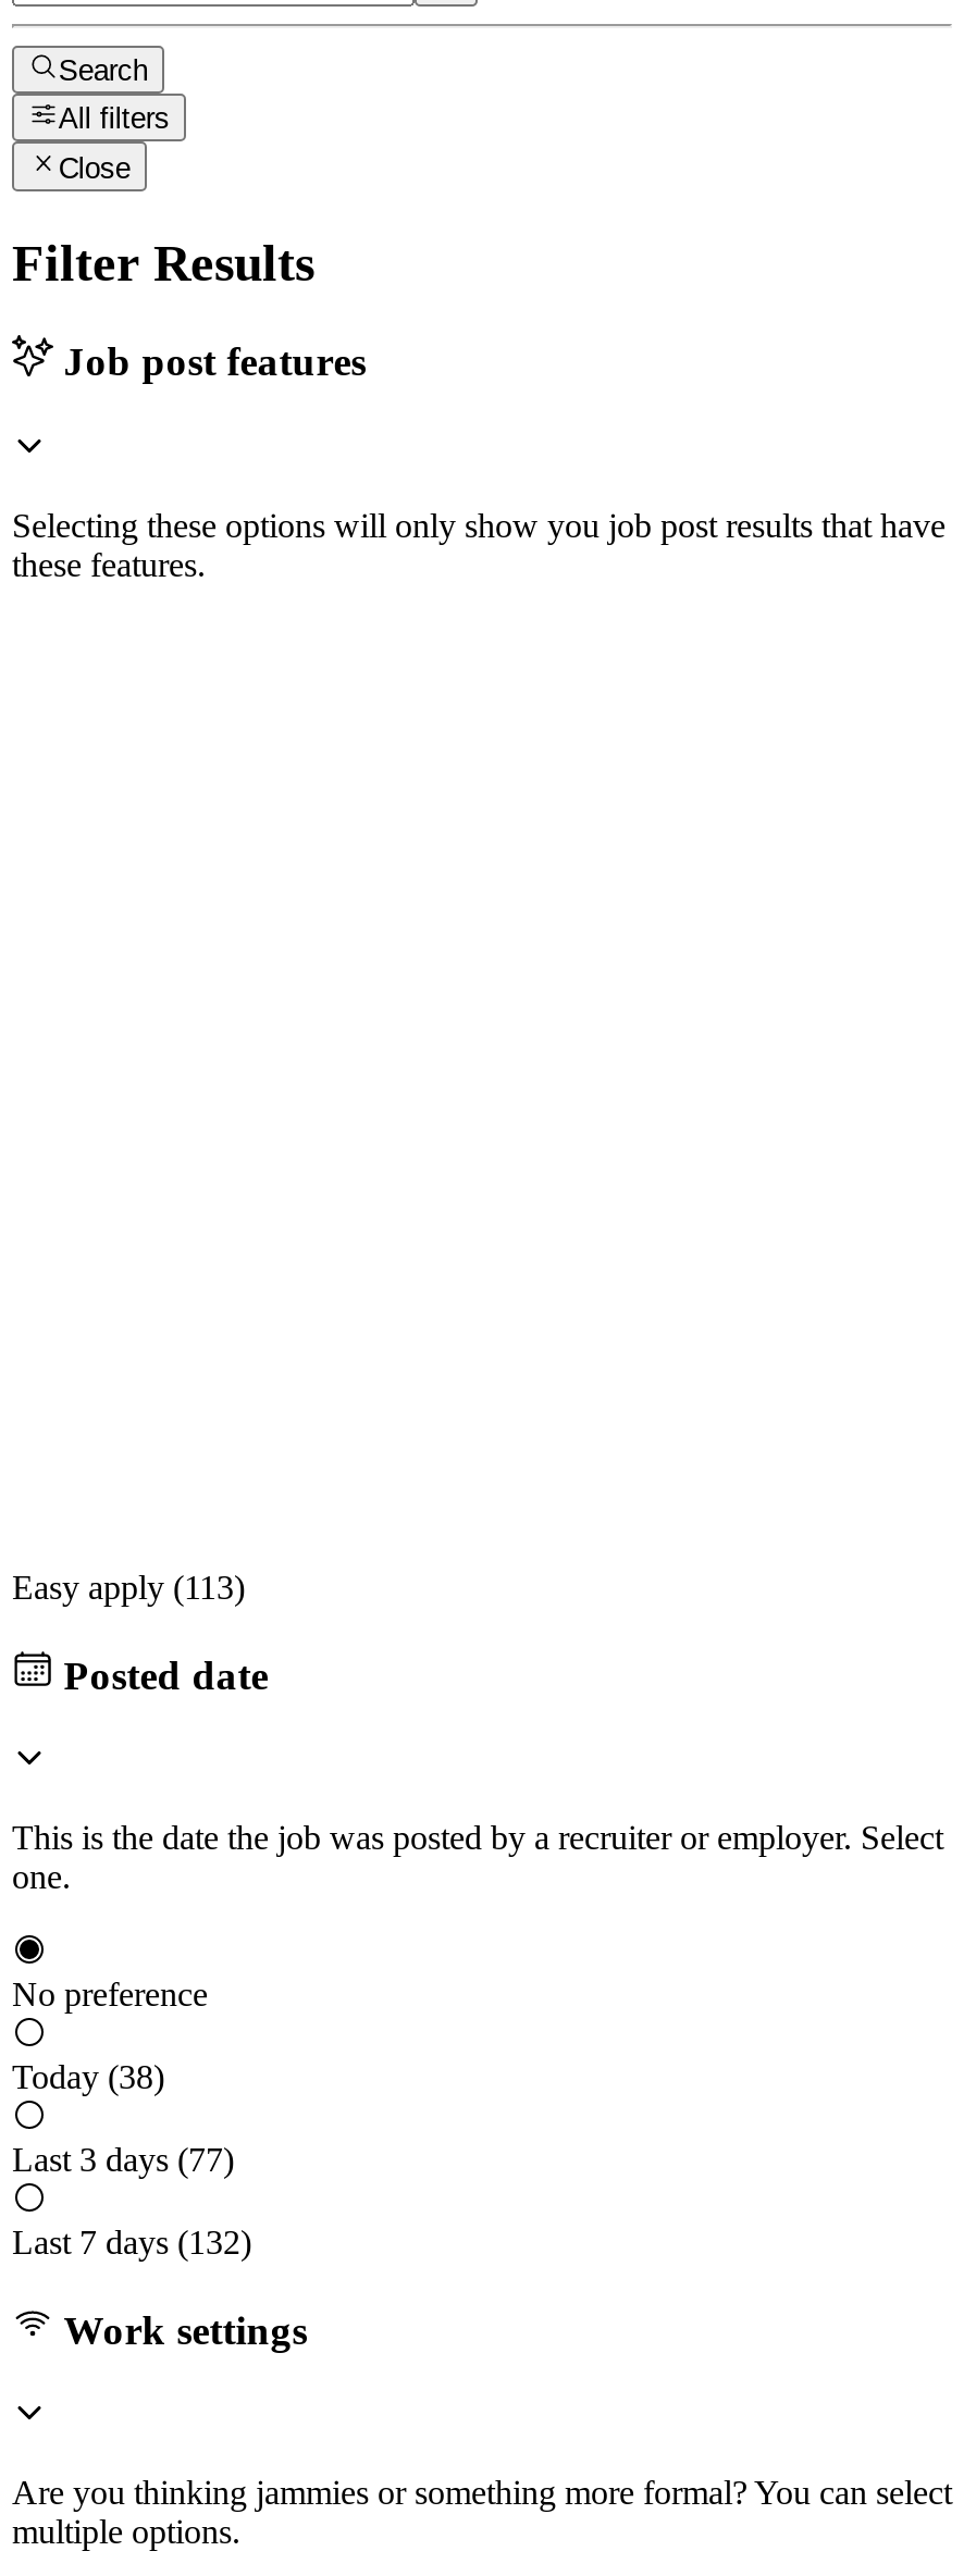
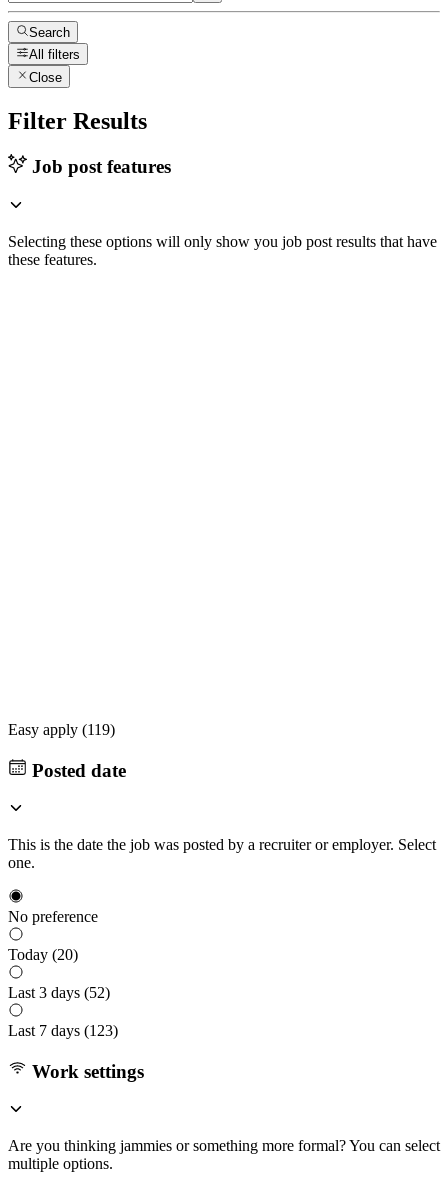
[12,1568,245,1605] Easy apply (113) -> [8,721,115,738] Easy apply (119)
[12,2058,164,2095] Today (38) -> [8,946,78,963] Today (20)
[12,2141,234,2178] Last 3 days (77) -> [8,984,110,1001] Last 3 days (52)
[12,2224,251,2261] Last 7 days (132) -> [8,1022,118,1039] Last 7 days (123)

